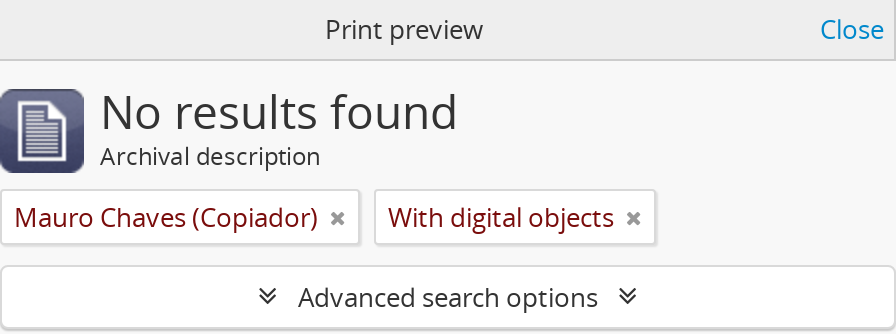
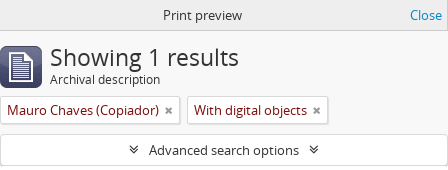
[100,81,458,143] No results found -> [50,42,239,73] Showing 1 results

